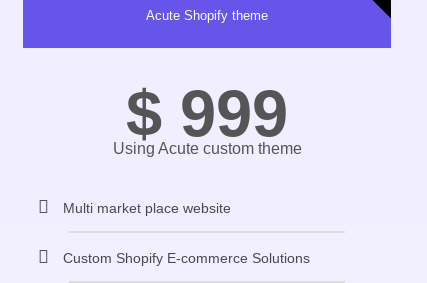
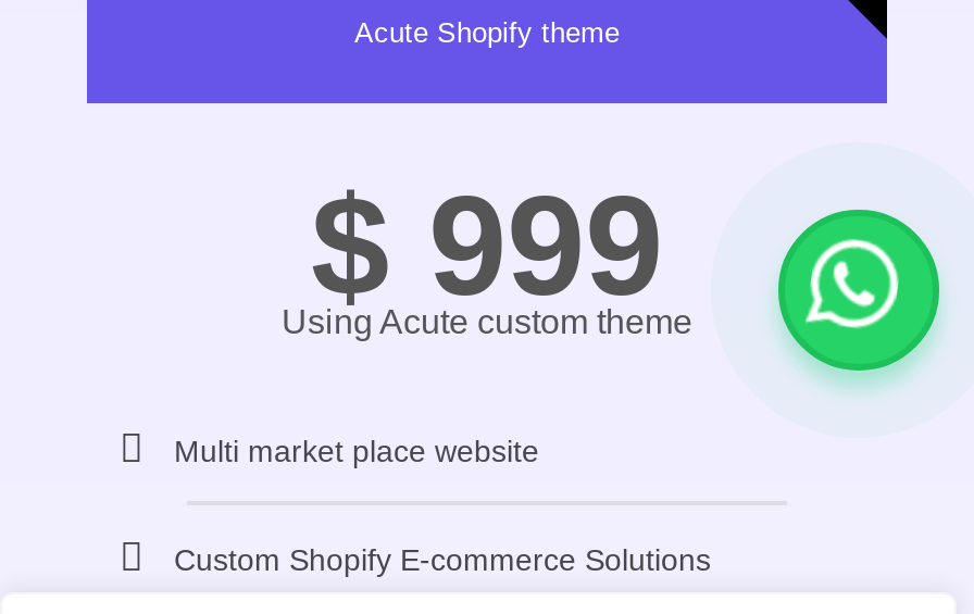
none -> [772,206,946,396] [image]

